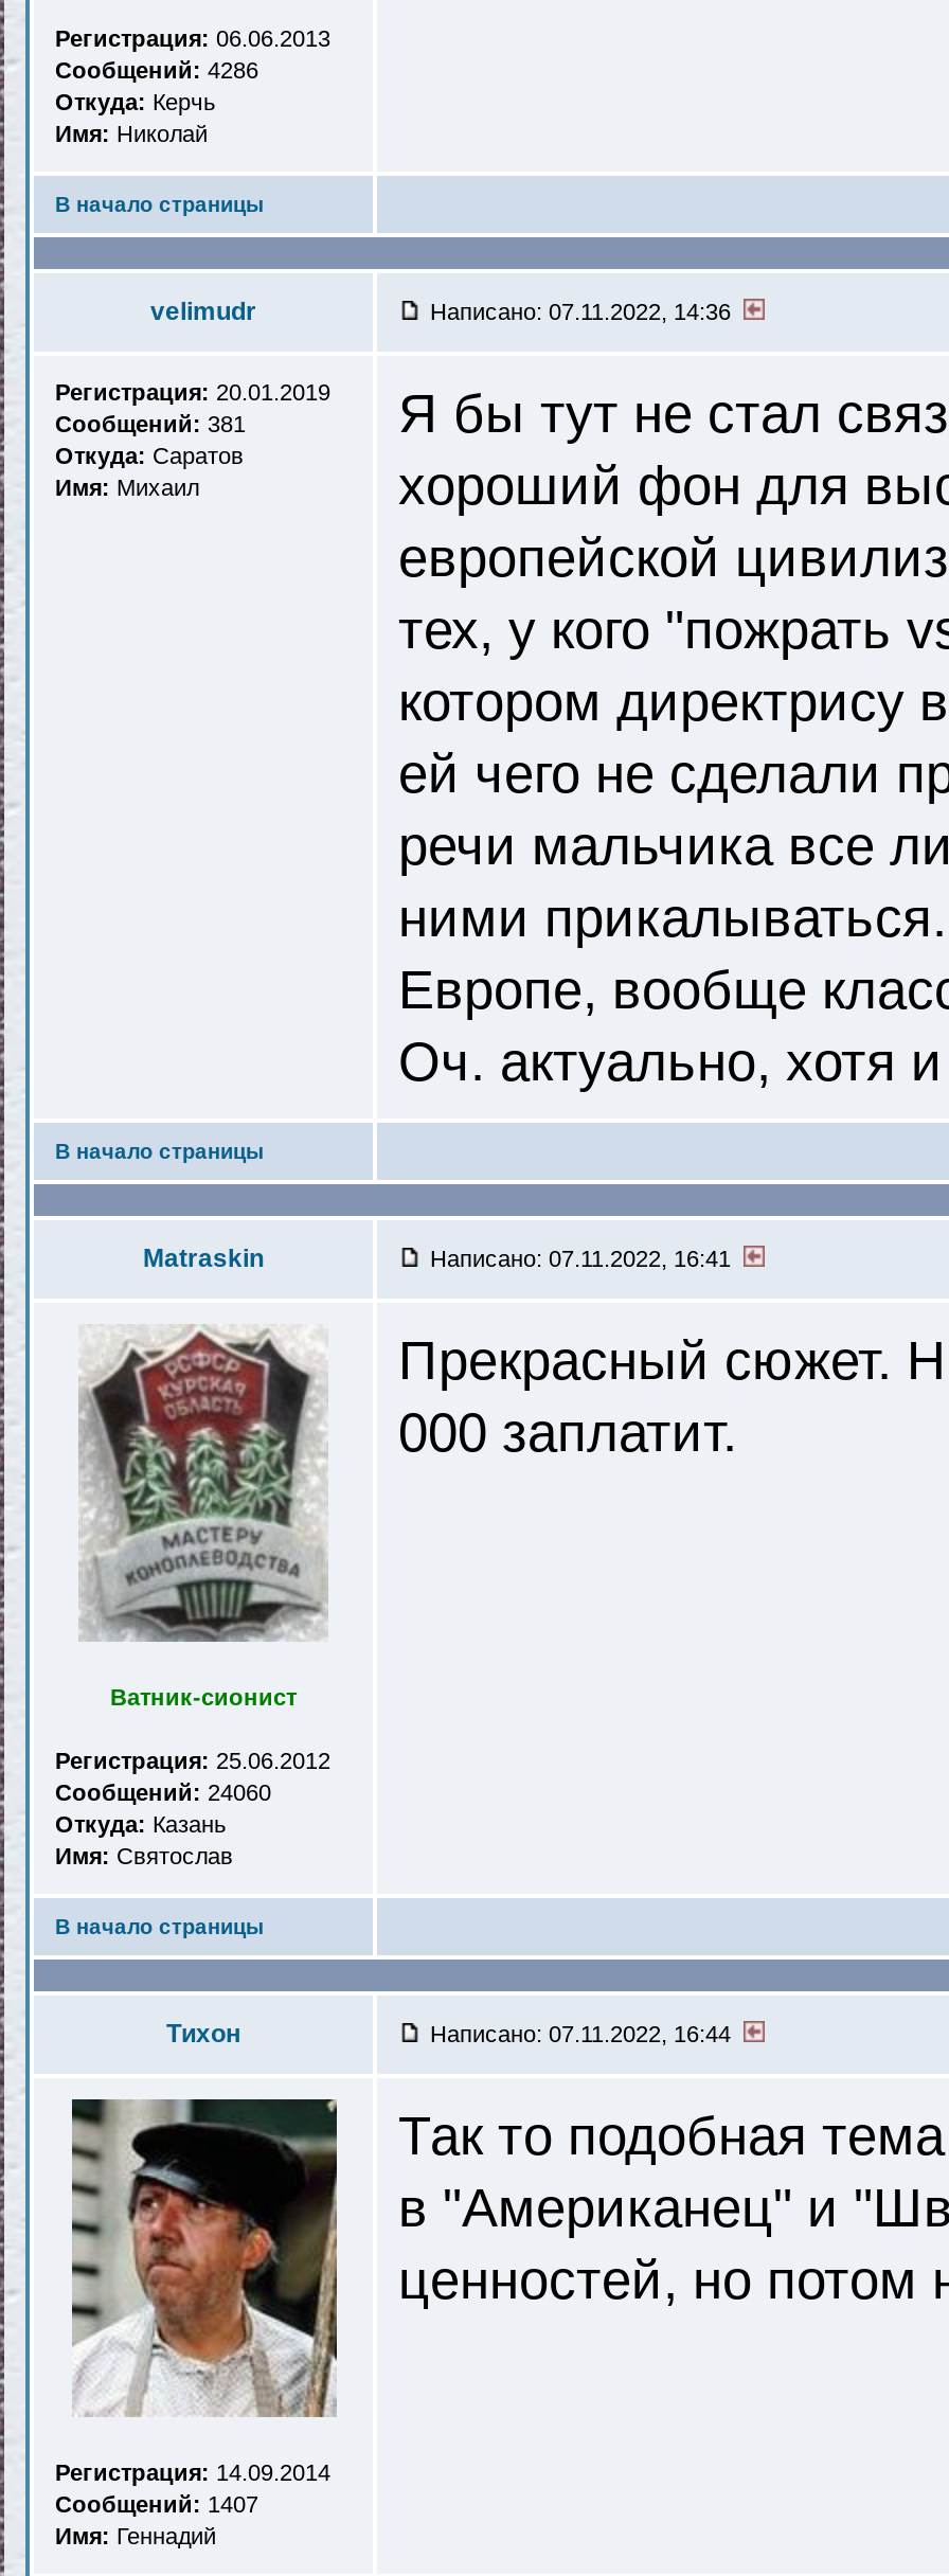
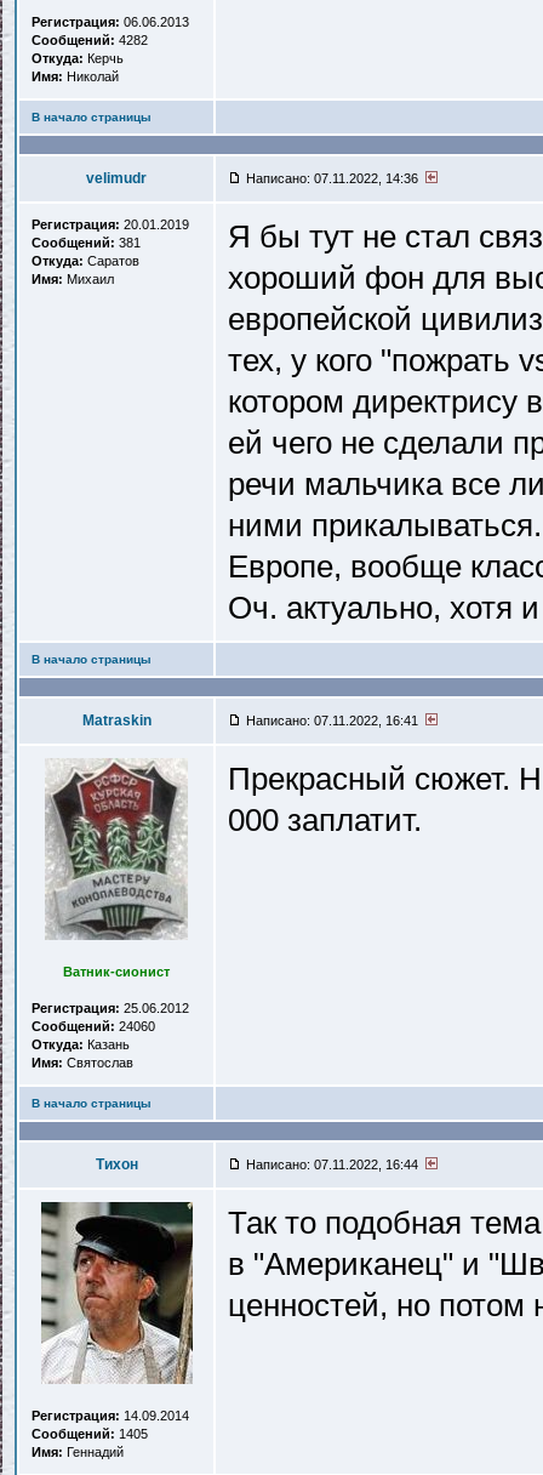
[55,57,258,83] Сообщений: 4286 -> [32,33,148,47] Сообщений: 4282
[55,2491,258,2517] Сообщений: 1407 -> [32,1426,148,1441] Сообщений: 1405

